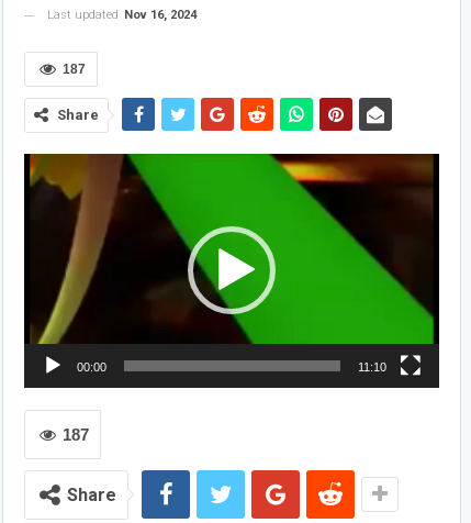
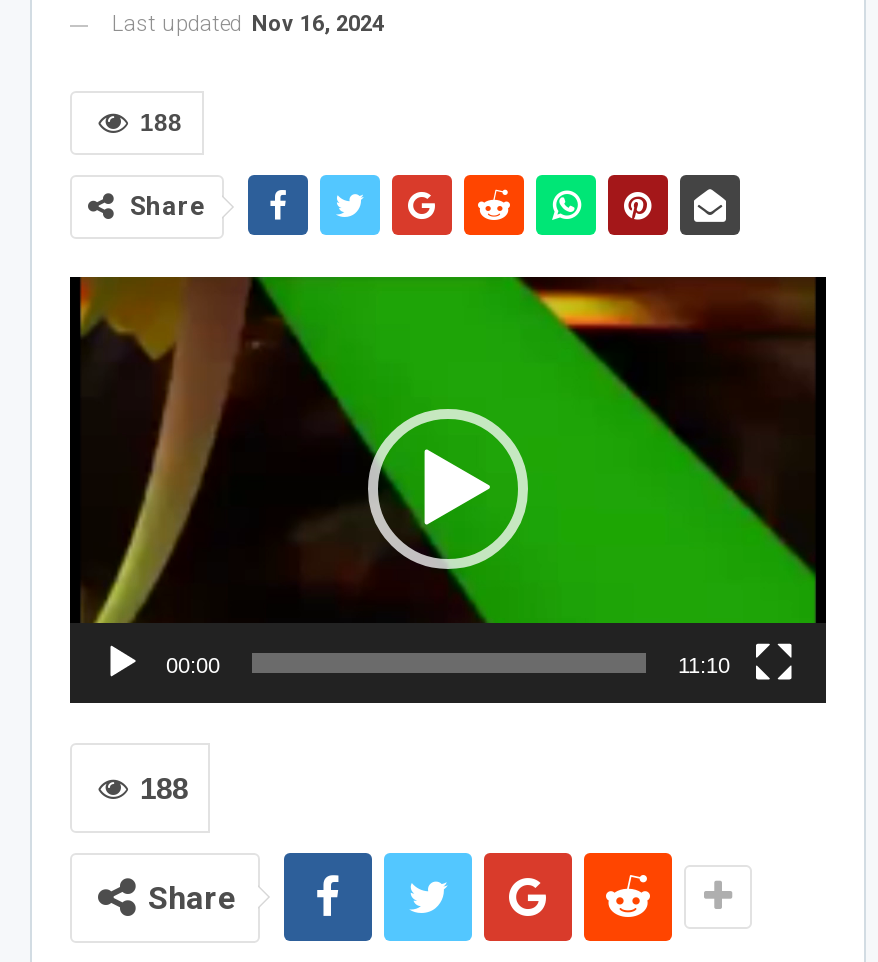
[63,62,86,77] 187 -> [140,109,182,137] 188
[63,425,89,444] 187 -> [140,770,188,804] 188

